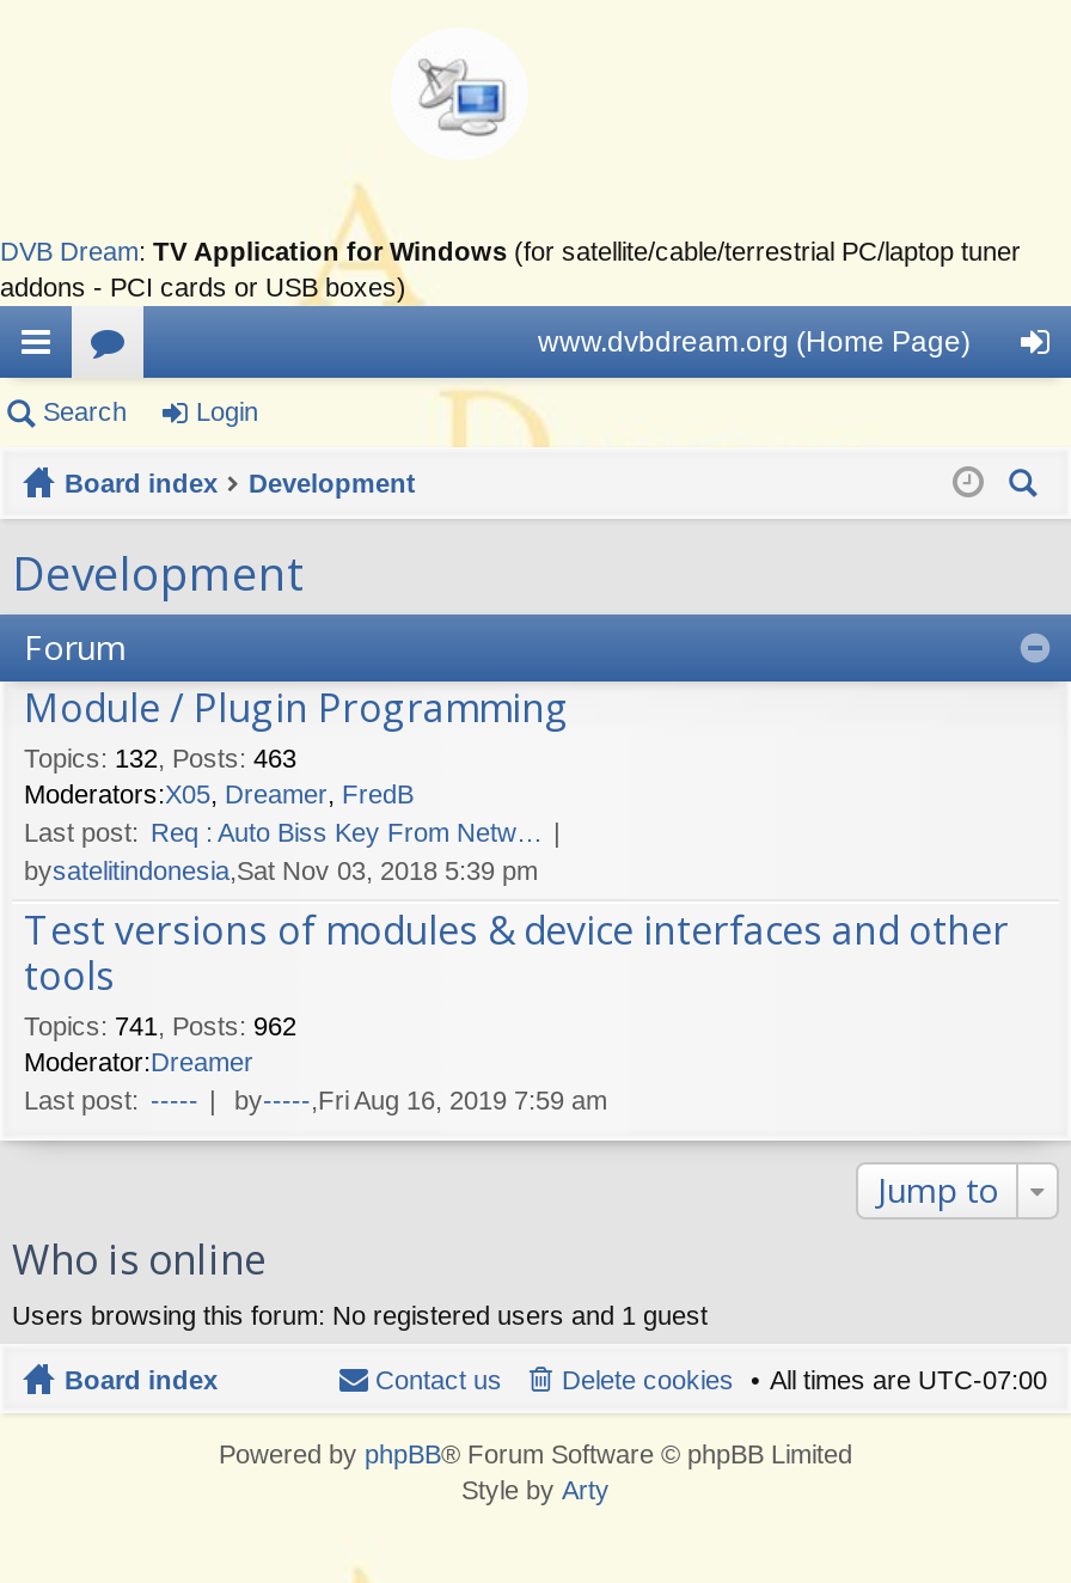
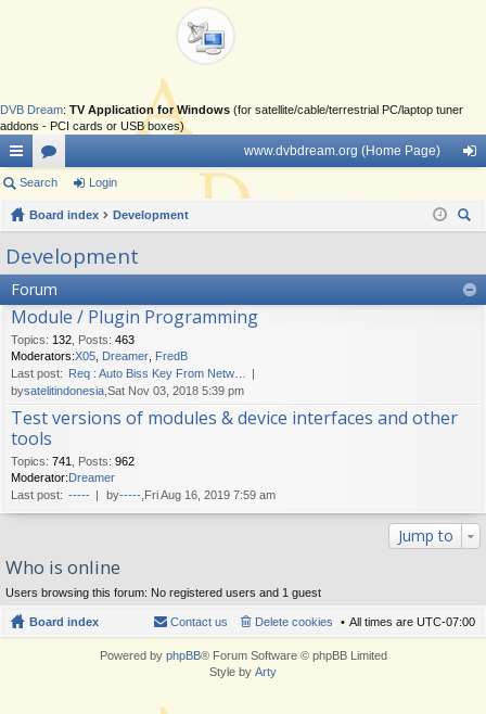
[423,62,507,139] [image] -> [191,25,236,65] [image]

